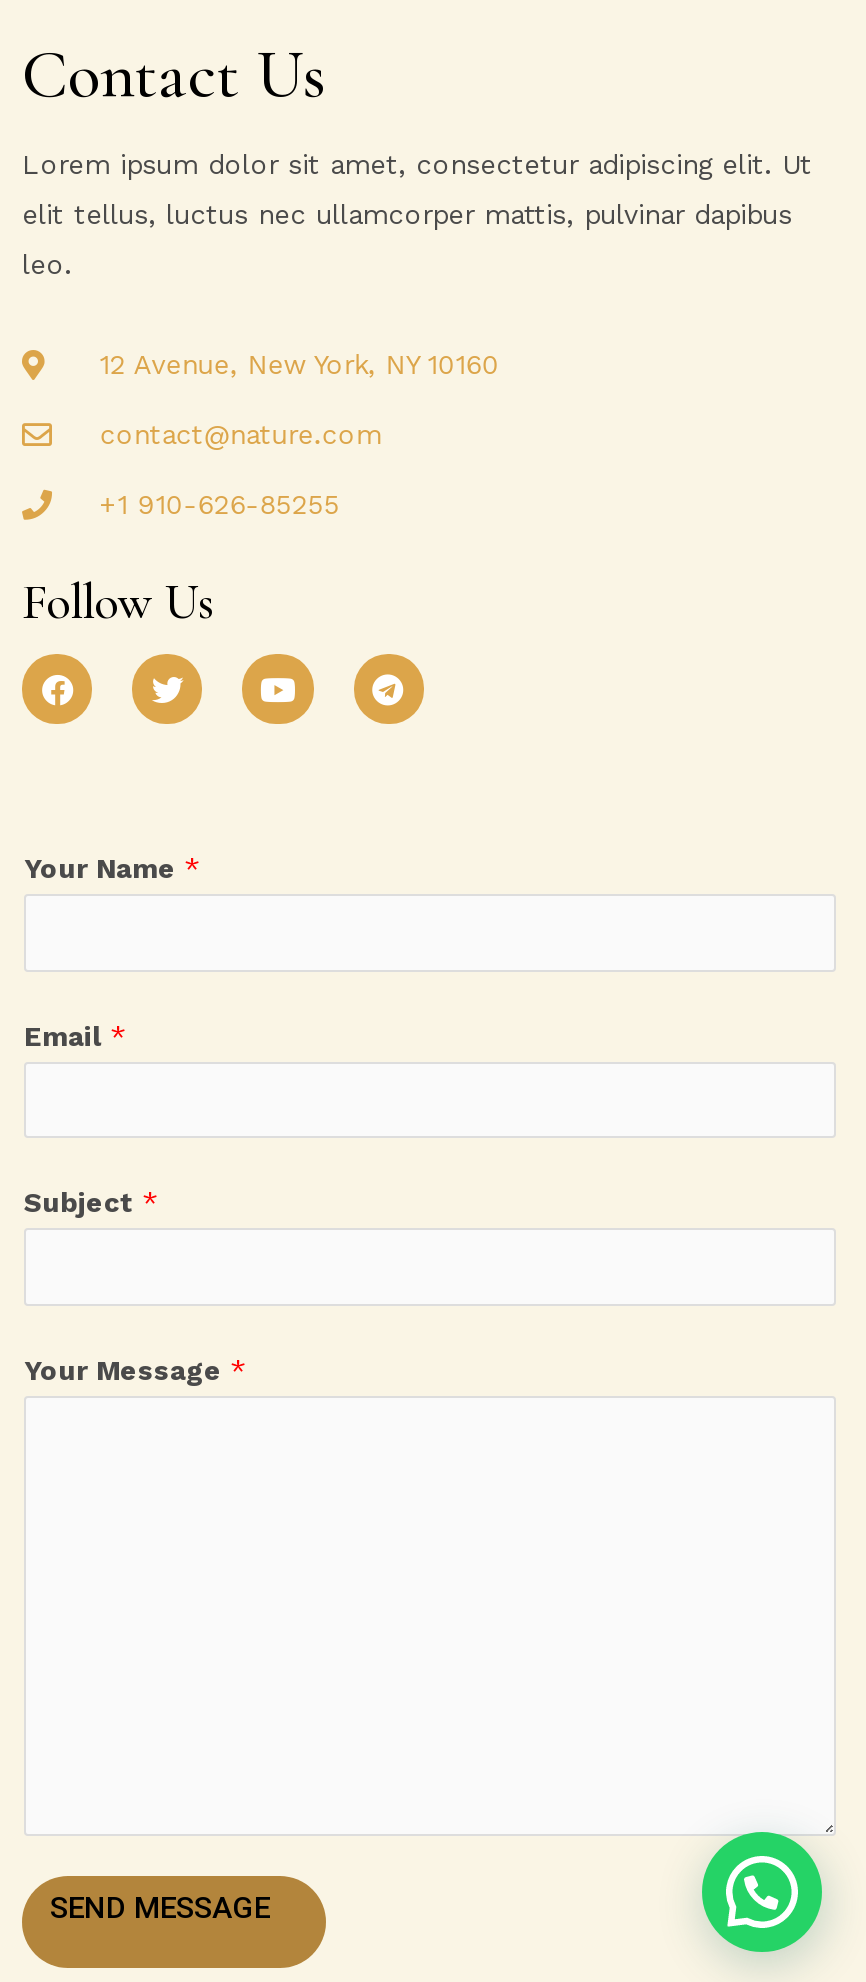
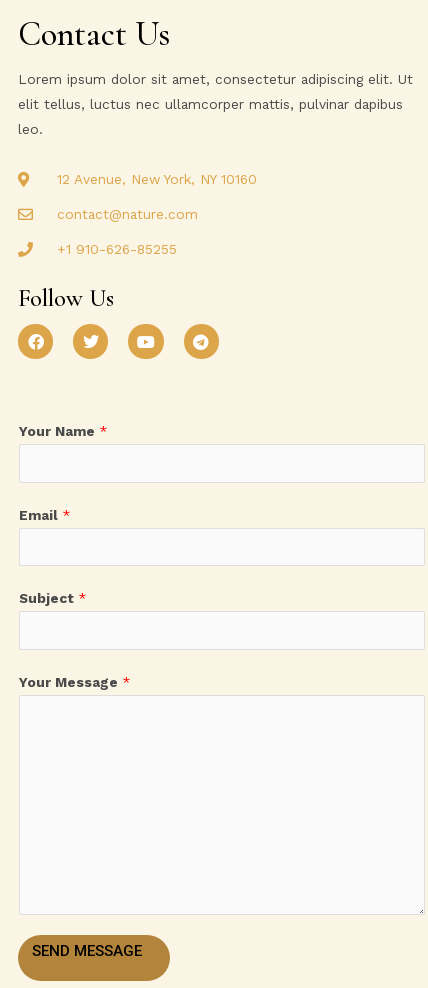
[698,1830,828,1966] [image] -> none

